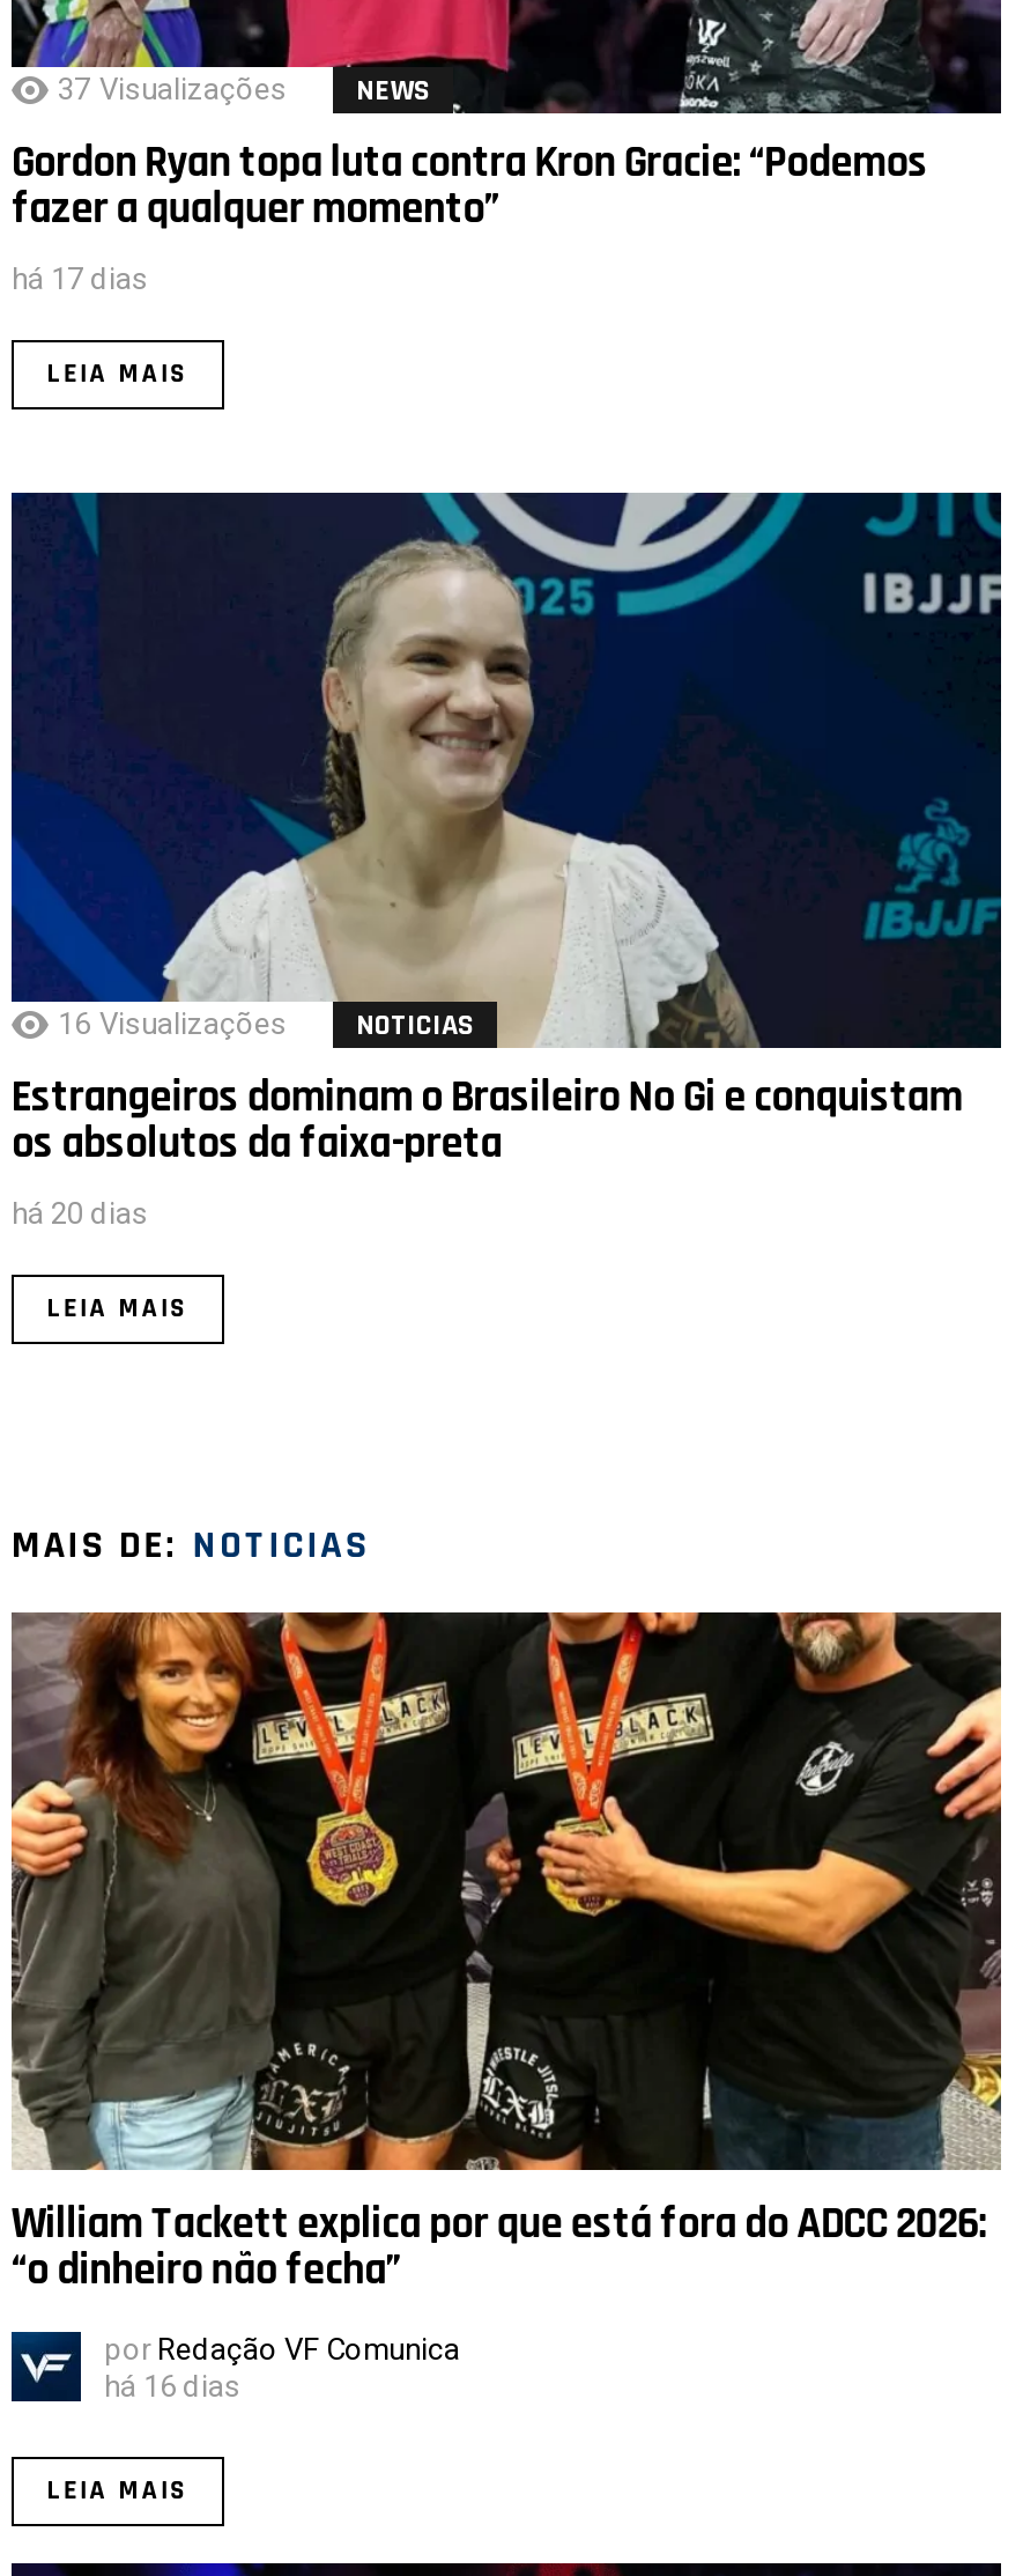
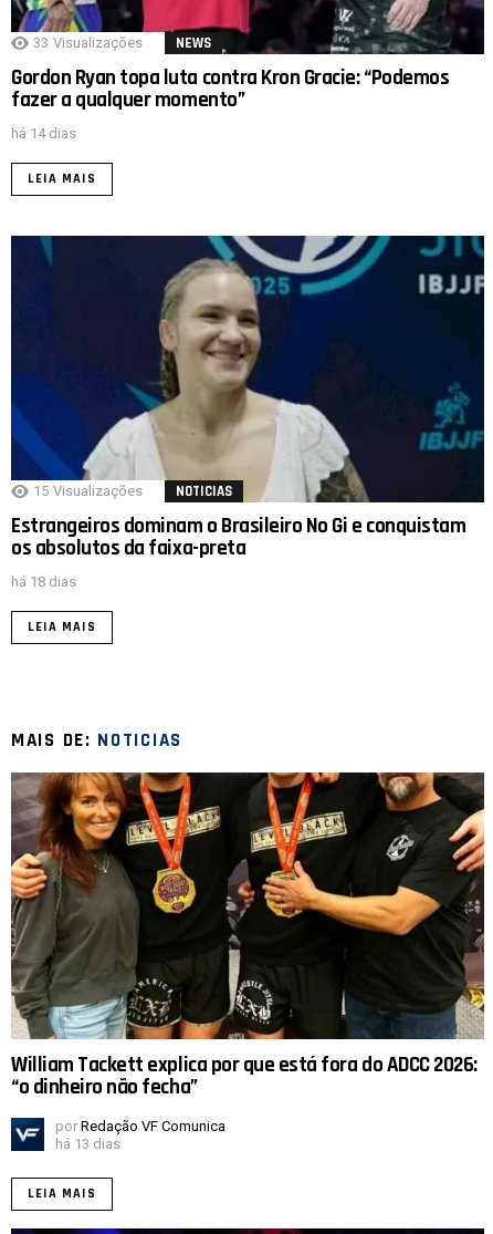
[58,72,287,107] 37 Visualizações -> [33,34,143,51] 33 Visualizações
[12,262,148,296] há 17 dias -> [11,125,76,142] há 14 dias
[58,1007,287,1042] 16 Visualizações -> [33,483,143,499] 15 Visualizações
[12,1197,148,1232] há 20 dias -> [11,574,76,590] há 18 dias
[104,2369,240,2404] há 16 dias -> [55,1135,120,1152] há 13 dias

